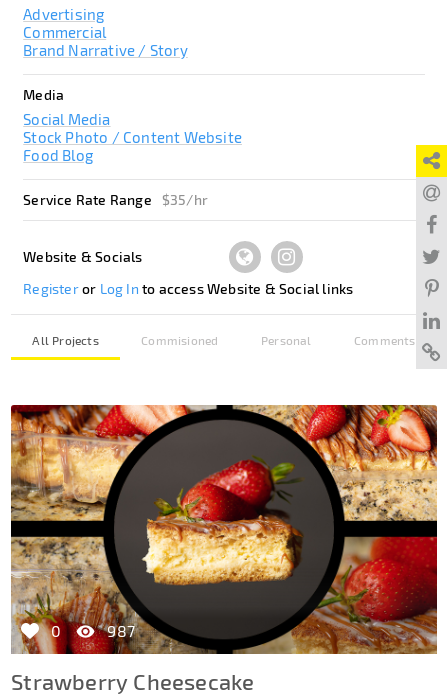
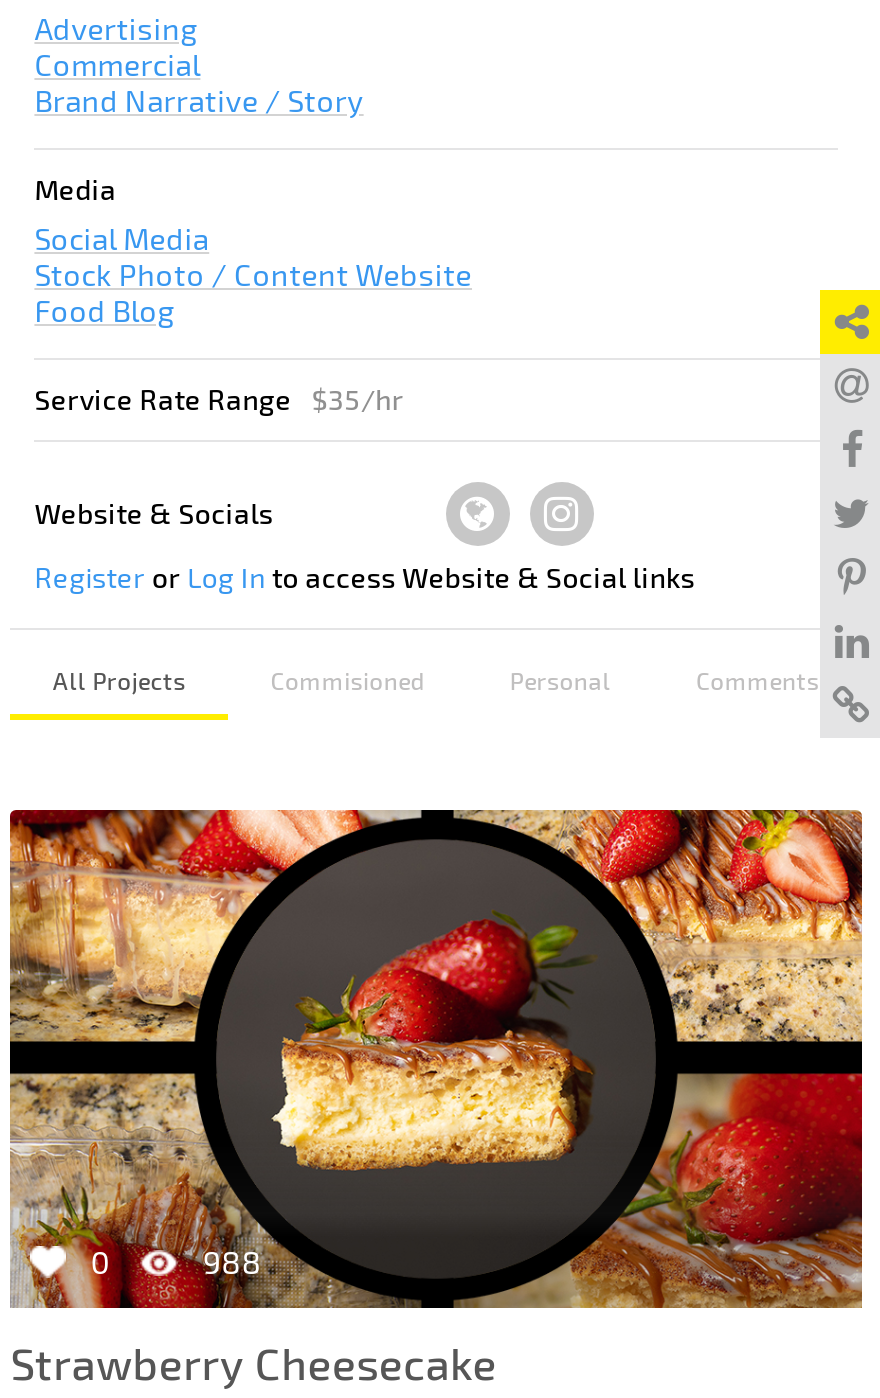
[107,621,135,640] 987 -> [203,1242,262,1280] 988

